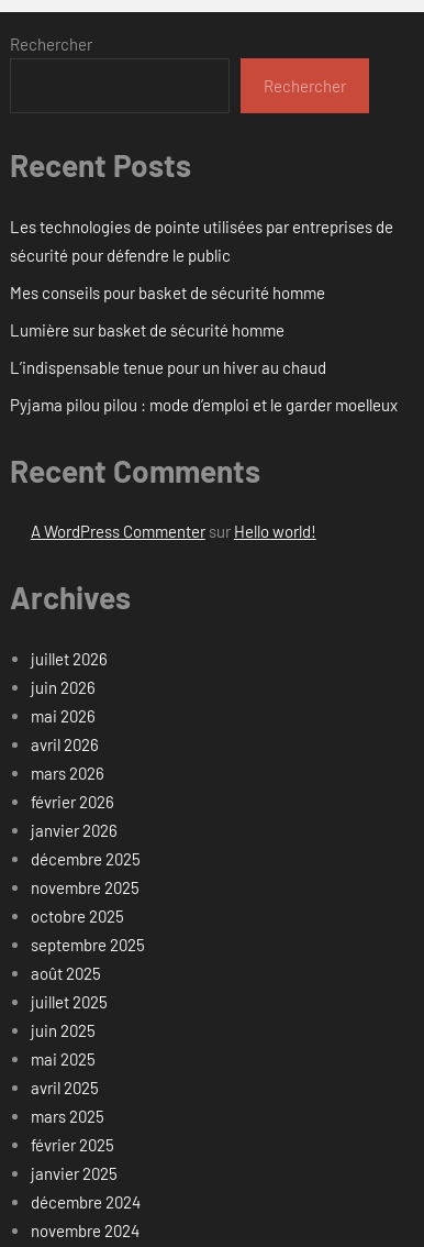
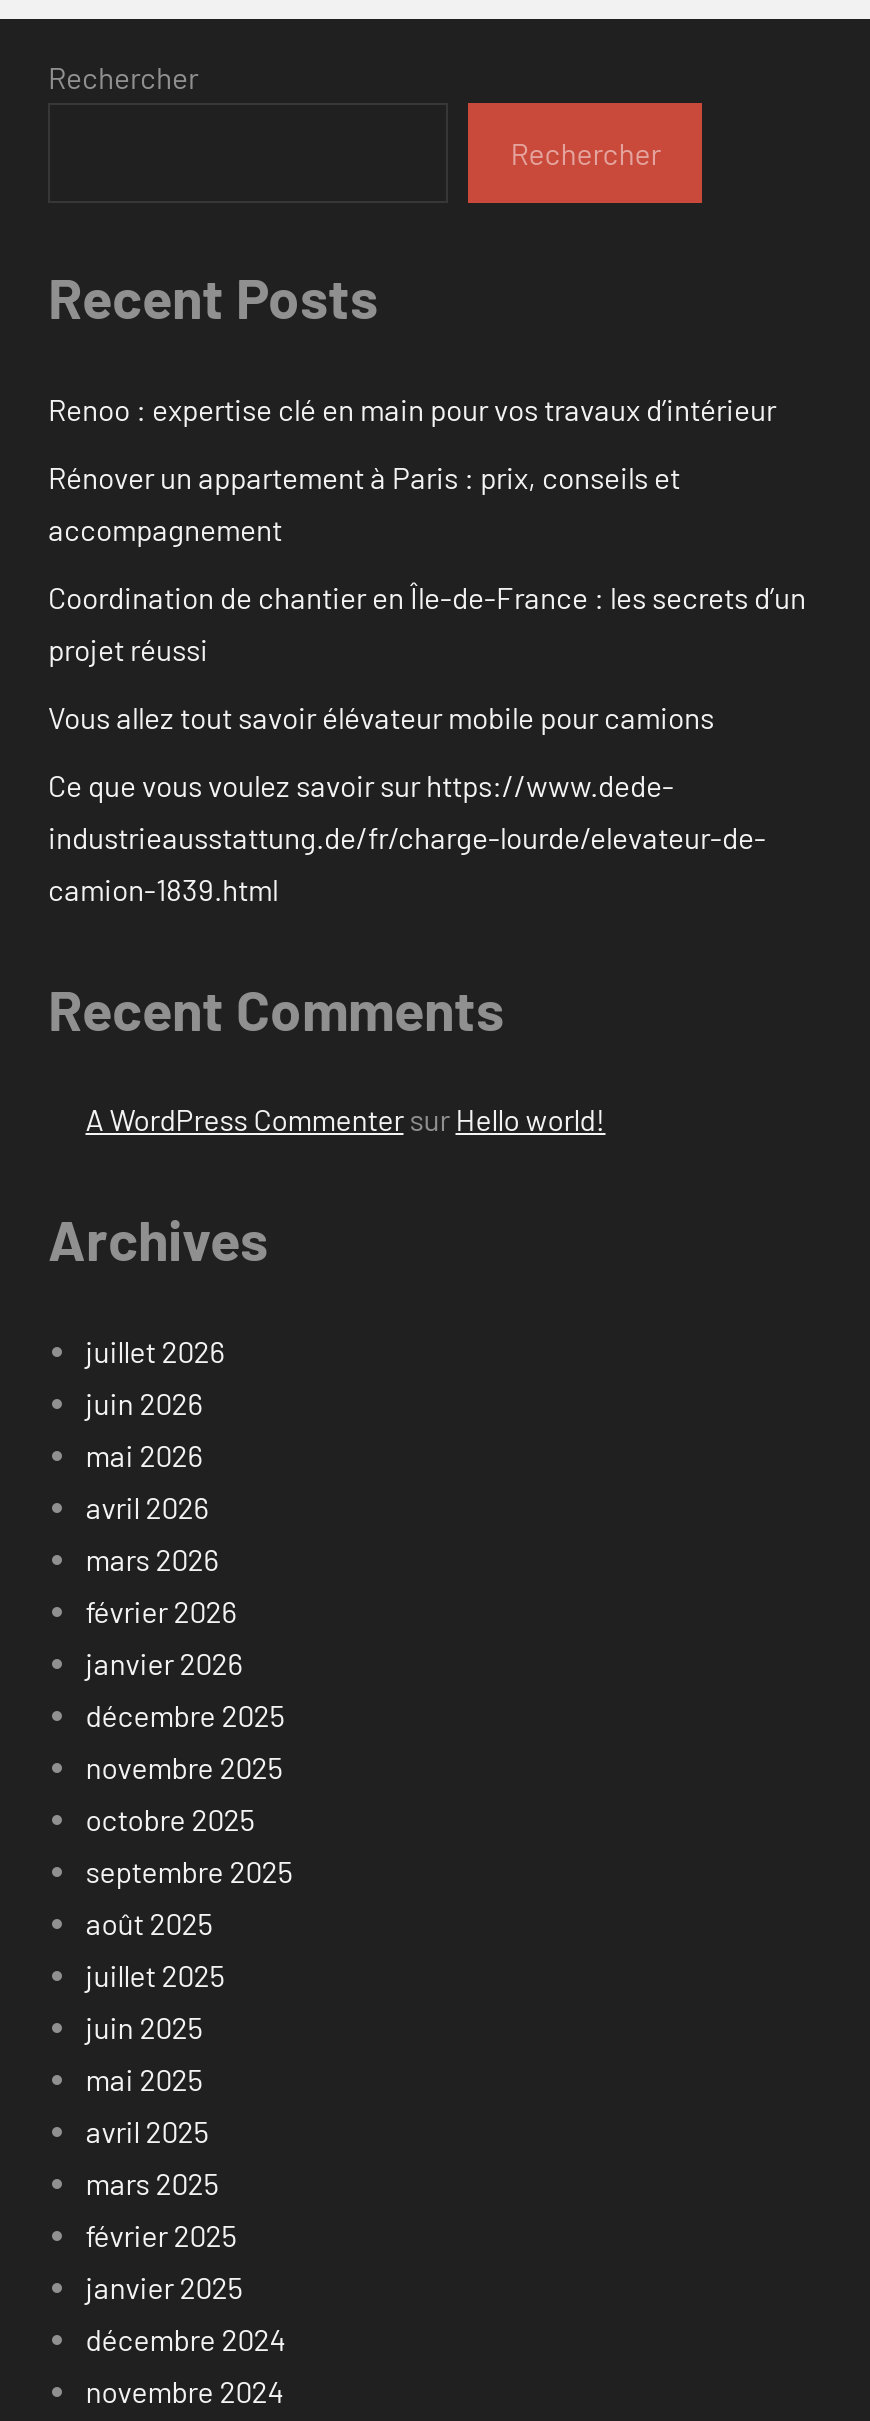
[10,216,393,265] Les technologies de pointe utilisées par entreprises de | sécurité pour défendre le public -> [48,391,776,427] Renoo : expertise clé en main pour vos travaux d’intérieur
[10,282,325,302] Mes conseils pour basket de sécurité homme -> [48,459,680,547] Rénover un appartement à Paris : prix, conseils et | accompagnement
[10,320,284,340] Lumière sur basket de sécurité homme -> [48,579,806,667] Coordination de chantier en Île-de-France : les secrets d’un | projet réussi
[10,357,326,377] L’indispensable tenue pour un hiver au chaud -> [48,699,714,735] Vous allez tout savoir élévateur mobile pour camions
[10,395,398,414] Pyjama pilou pilou : mode d’emploi et le garder moelleux -> [48,767,766,907] Ce que vous voulez savoir sur https://www.dede- | industrieausstattung.de/fr/charge-lourde/elevateur-de- | camion-1839.html

